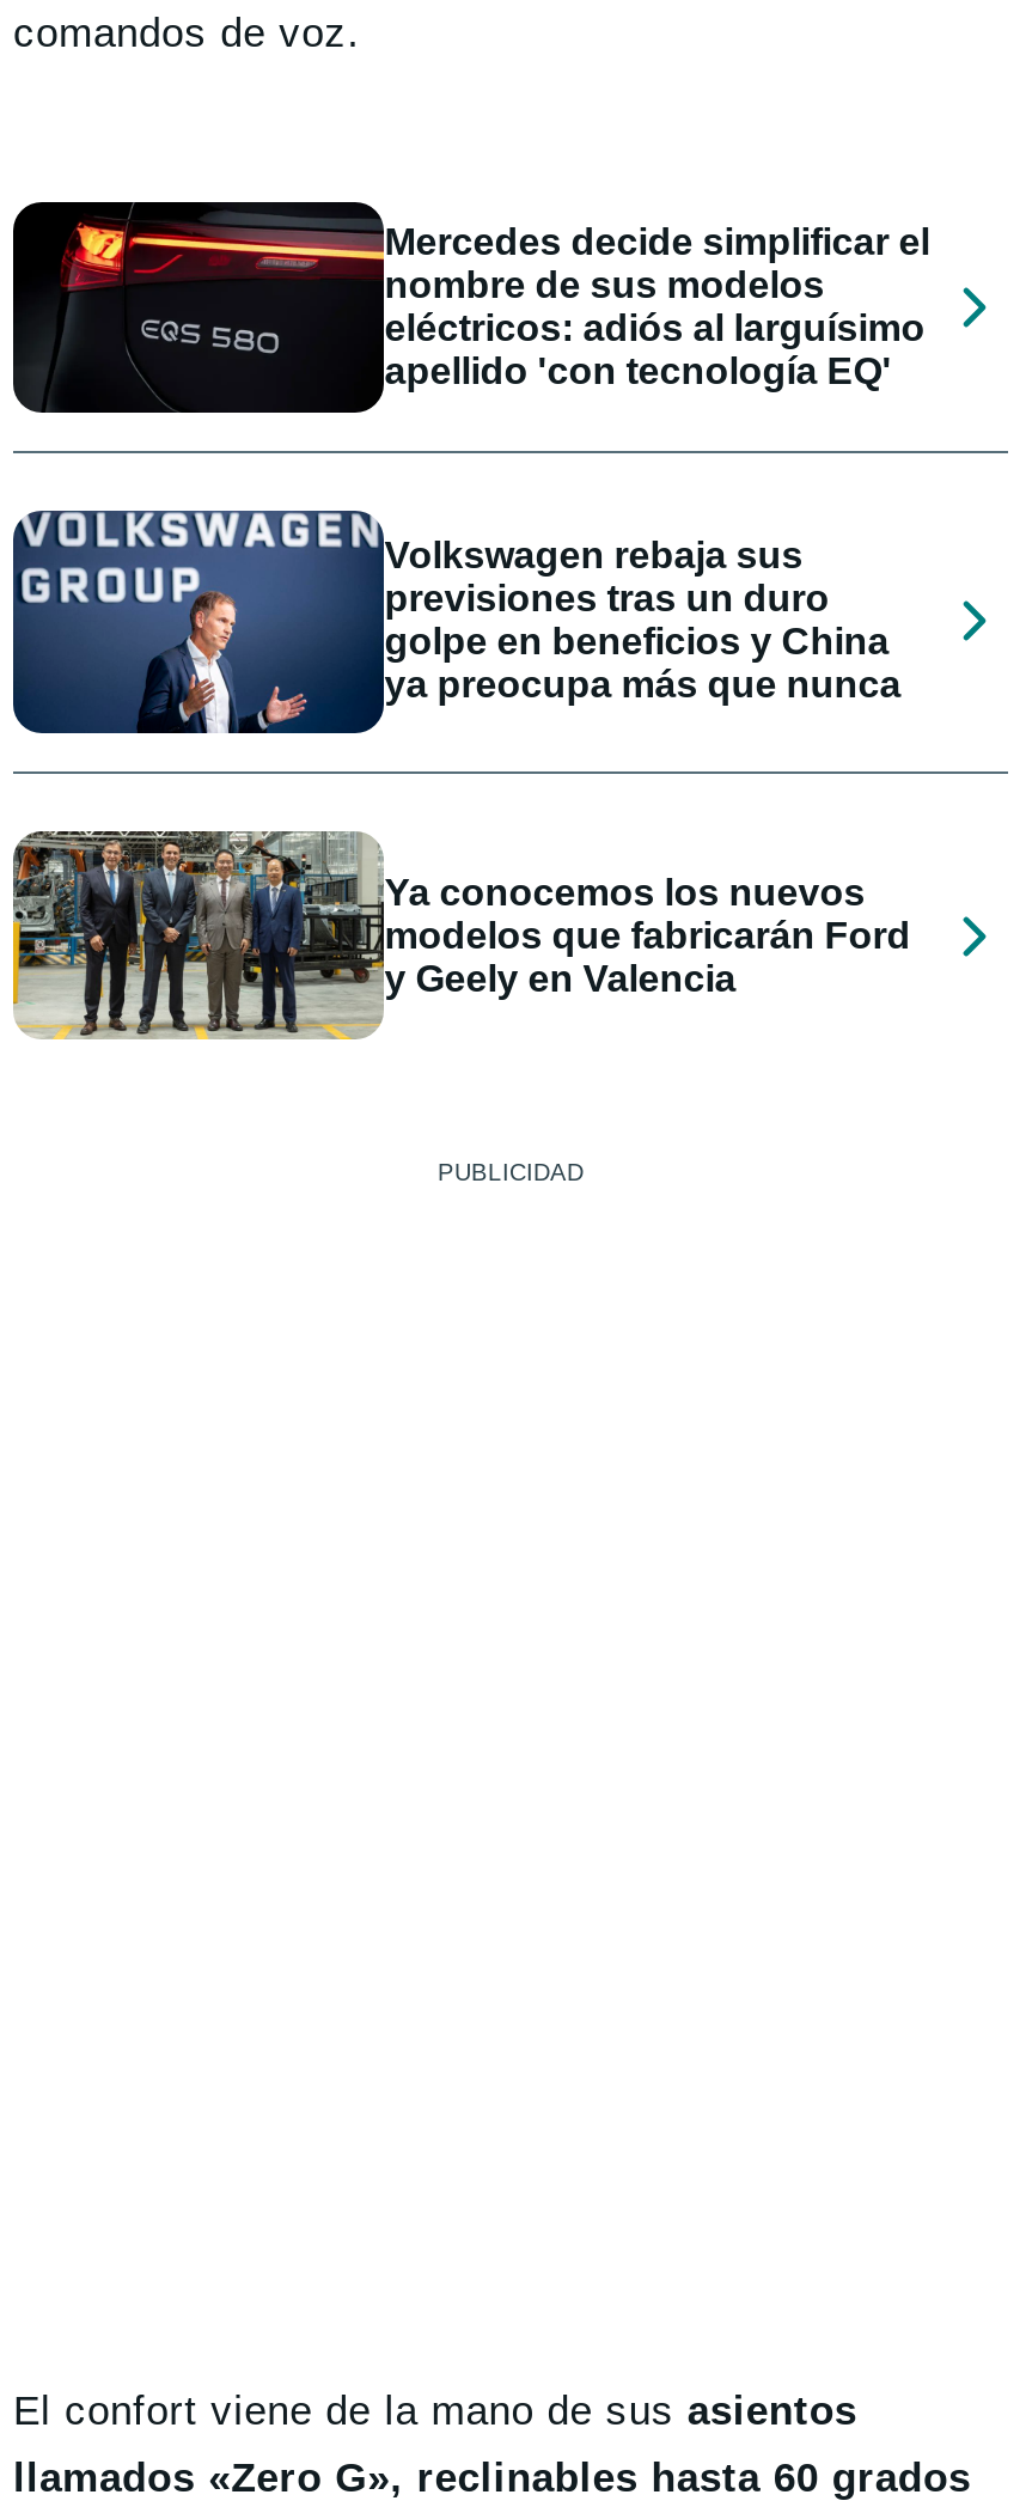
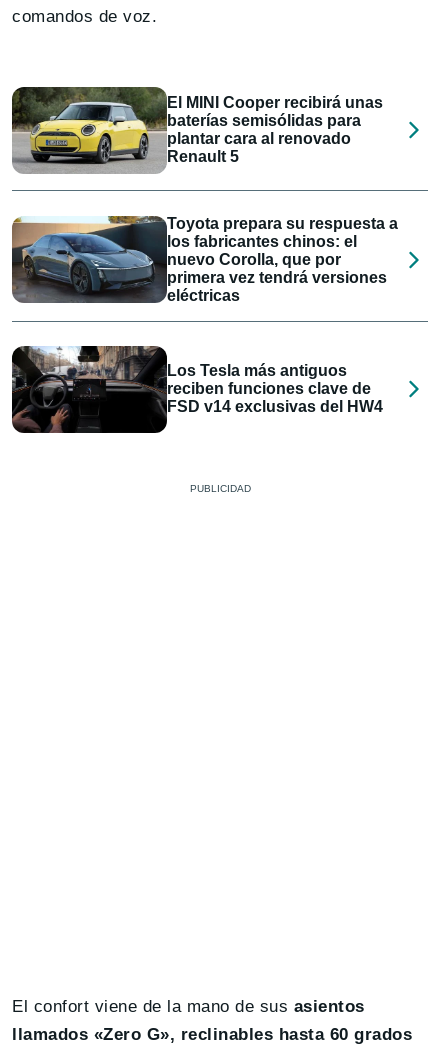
[13,200,930,413] [image] | Mercedes decide simplificar el | nombre de sus modelos | eléctricos: adiós al larguísimo | apellido 'con tecnología EQ' -> [11,86,383,170] [image] | El MINI Cooper recibirá unas | baterías semisólidas para | plantar cara al renovado | Renault 5
[11,508,901,736] [image] | Volkswagen rebaja sus | previsiones tras un duro | golpe en beneficios y China | ya preocupa más que nunca -> [11,215,398,305] [image] | Toyota prepara su respuesta a | los fabricantes chinos: el | nuevo Corolla, que por | primera vez tendrá versiones | eléctricas
[11,829,910,1042] [image] | Ya conocemos los nuevos | modelos que fabricarán Ford | y Geely en Valencia -> [11,346,383,434] [image] | Los Tesla más antiguos | reciben funciones clave de | FSD v14 exclusivas del HW4

